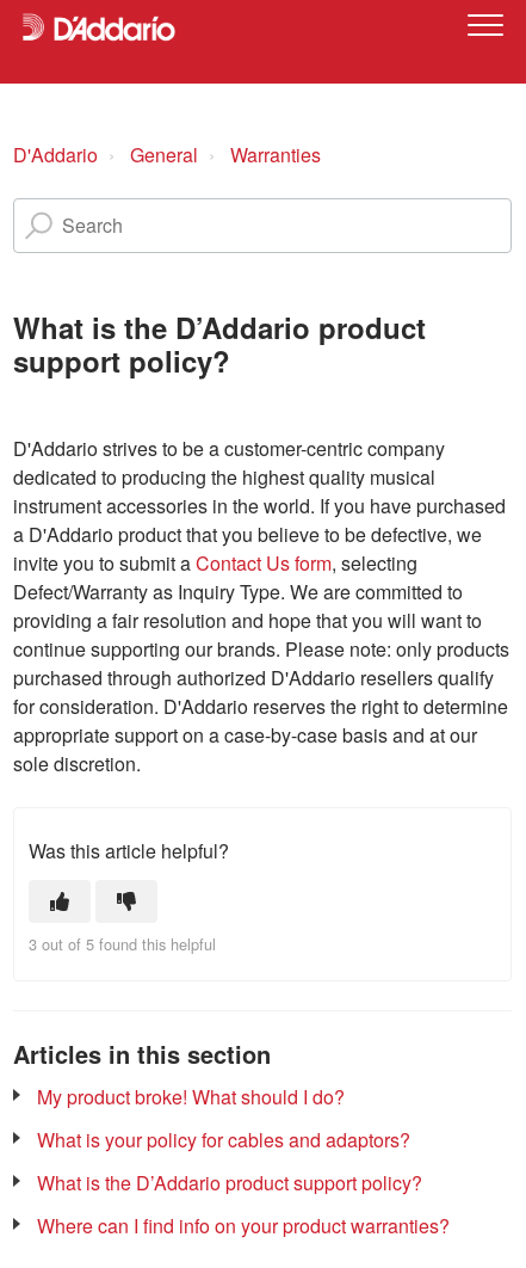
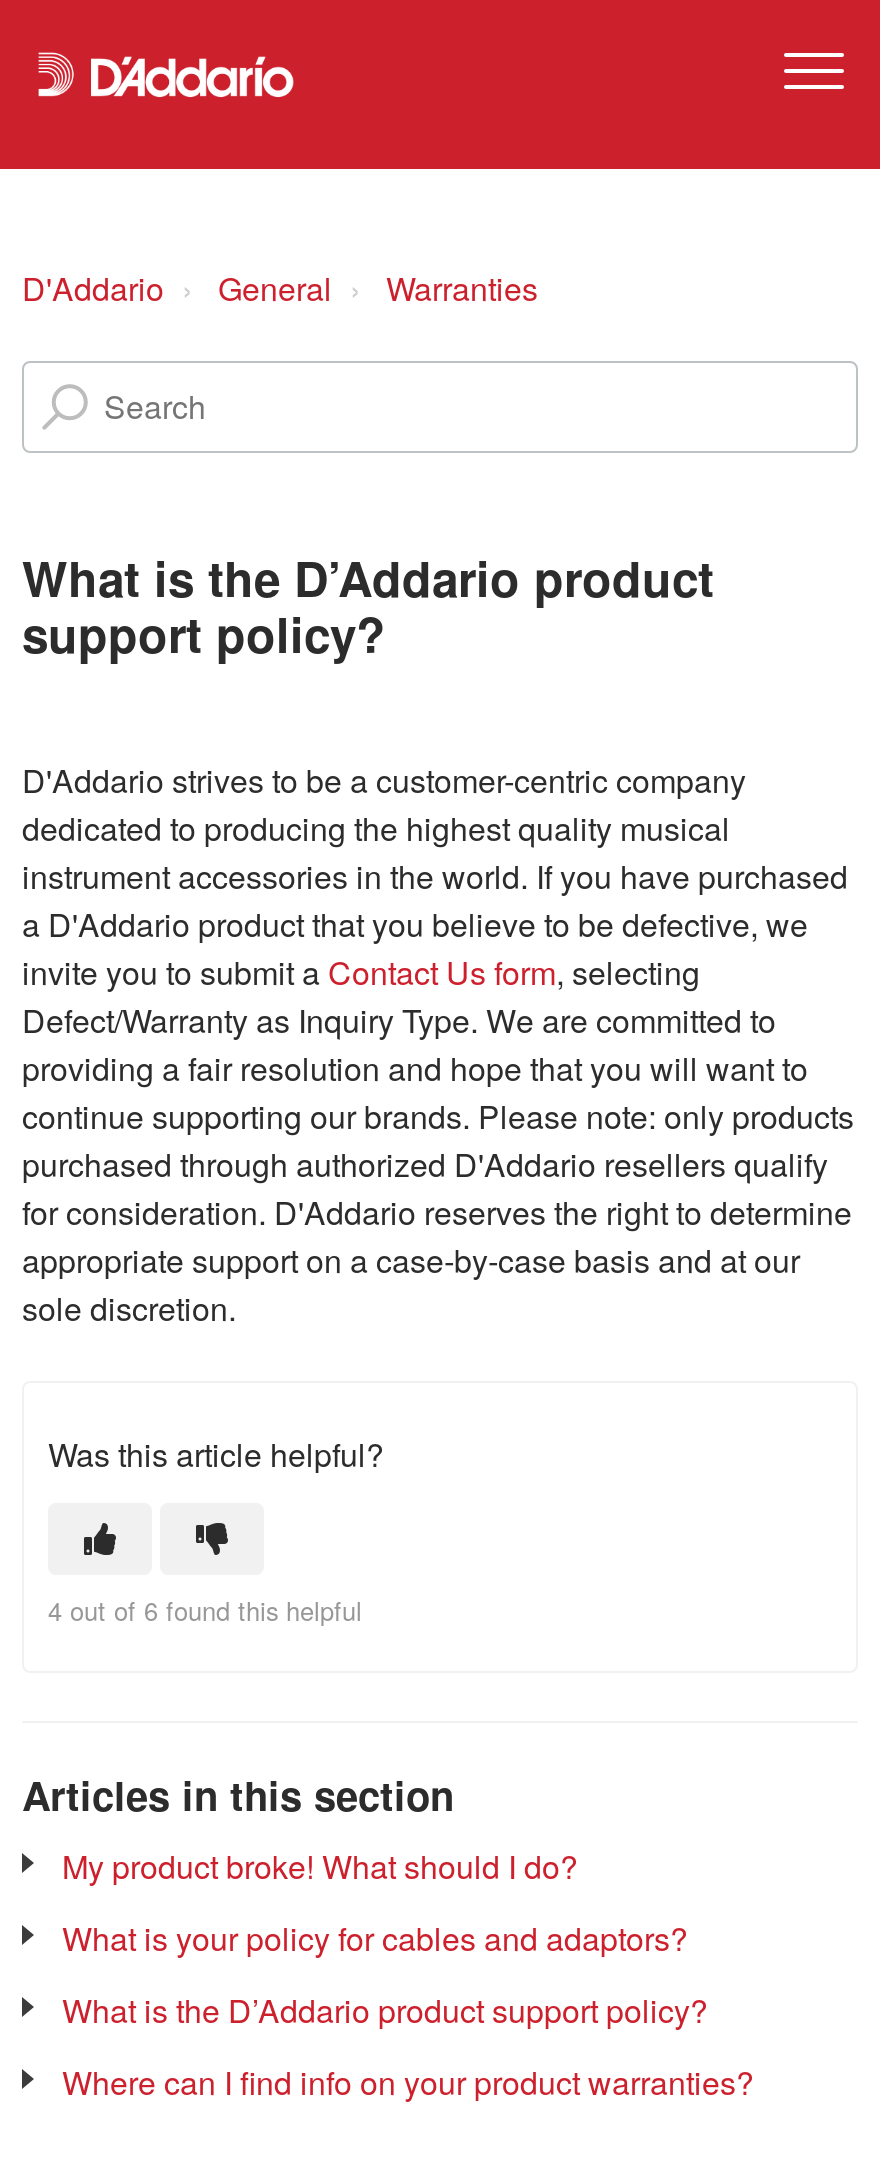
[29,932,216,955] 3 out of 5 found this helpful -> [48,1591,362,1629] 4 out of 6 found this helpful

